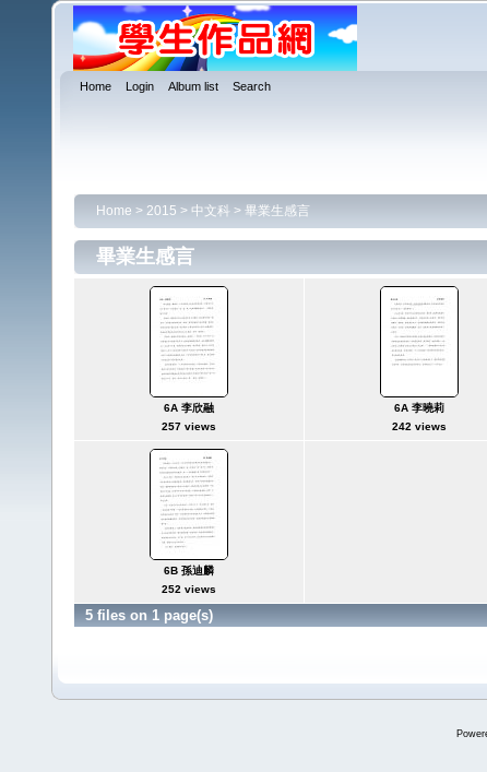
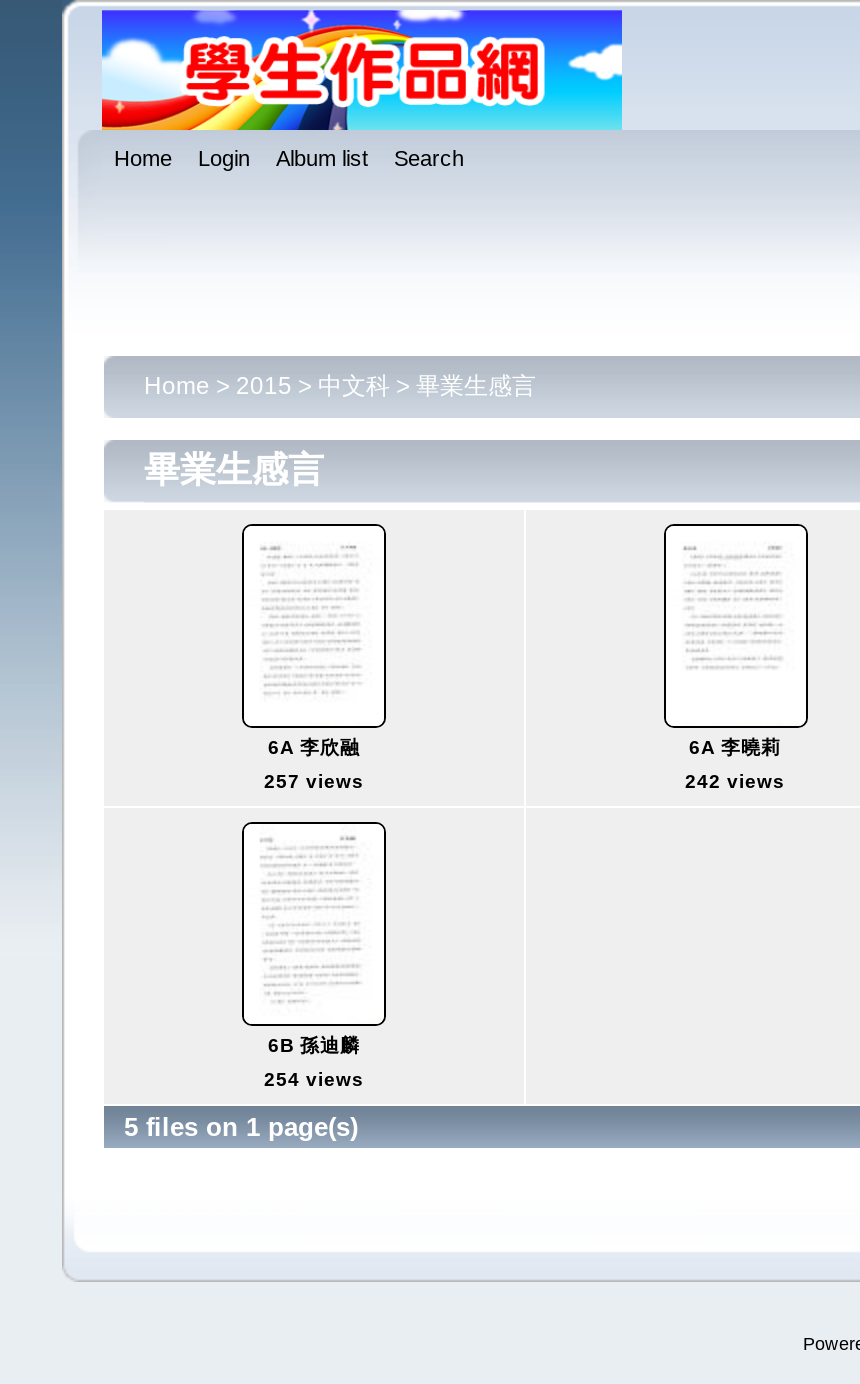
[162,583,216,595] 252 views -> [264,1068,364,1090] 254 views

